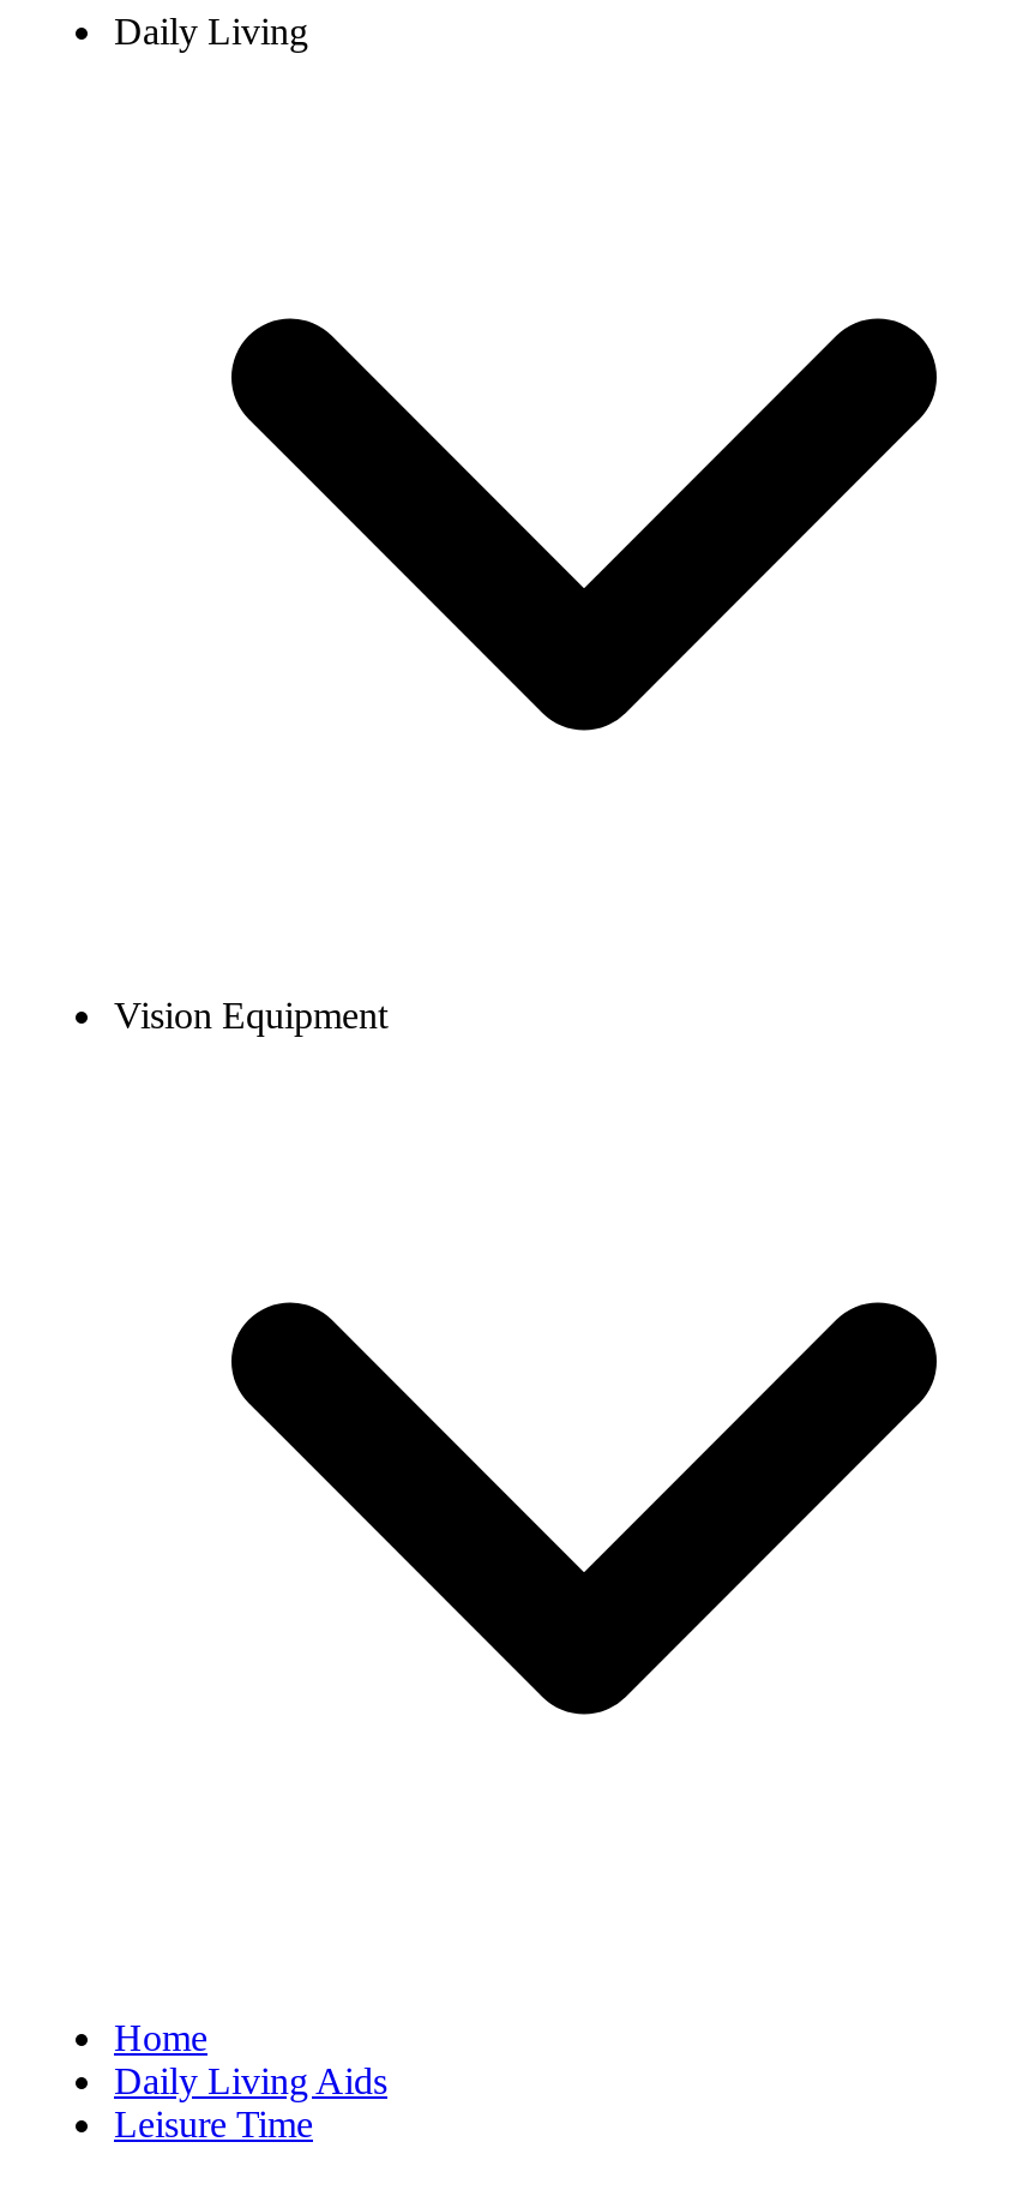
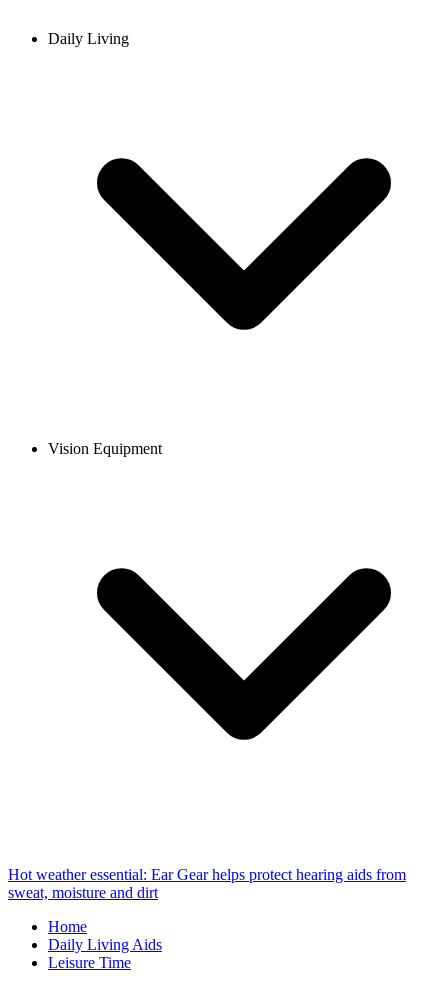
none -> [8,866,406,901] Hot weather essential: Ear Gear helps protect hearing aids from | sweat, moisture and dirt

